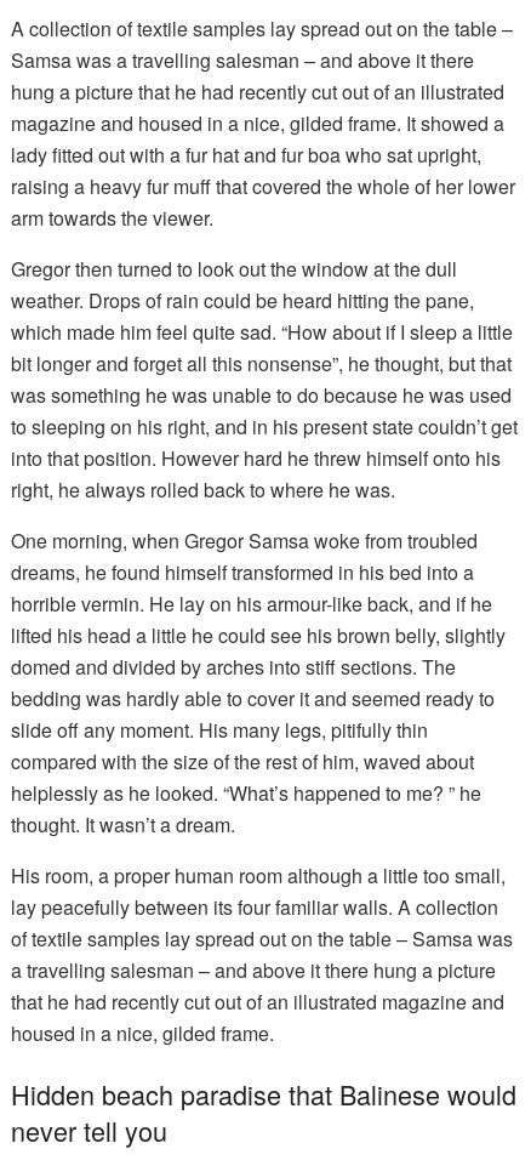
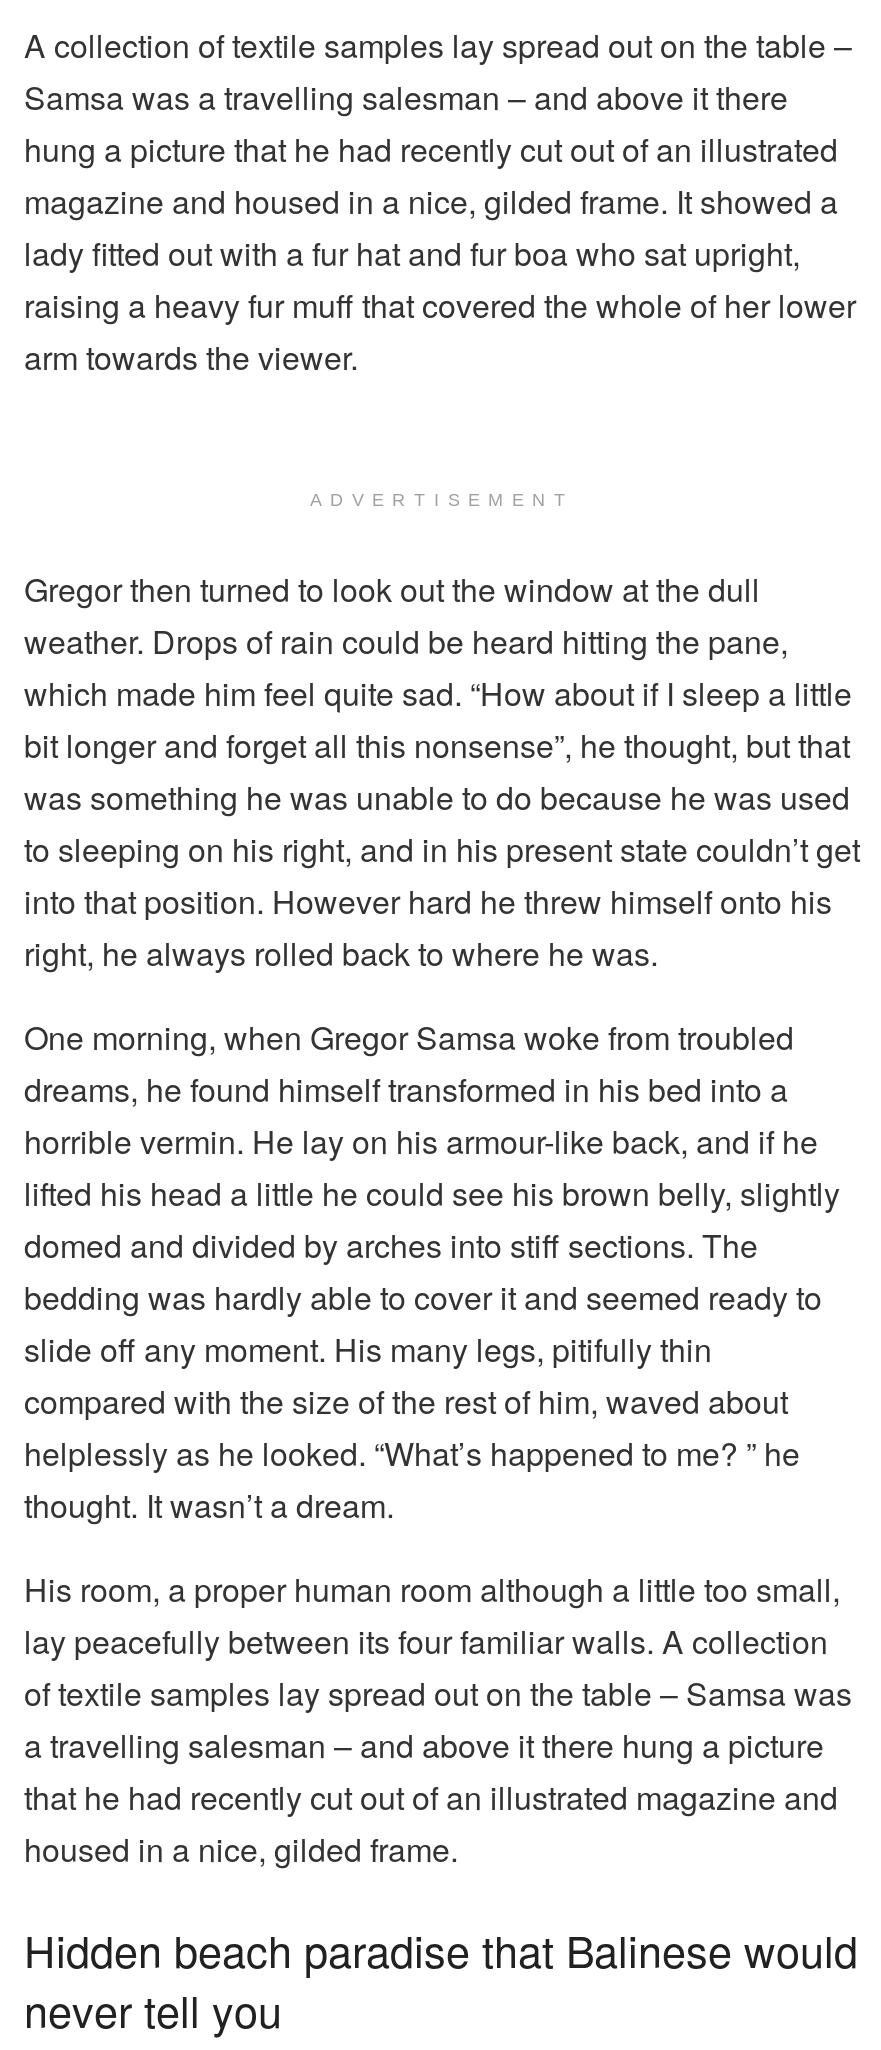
none -> [310,491,574,511] ADVERTISEMENT

